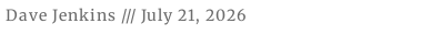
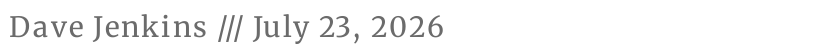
[6,6,247,25] Dave Jenkins July 21, 2026 -> [9,8,445,44] Dave Jenkins July 23, 2026

